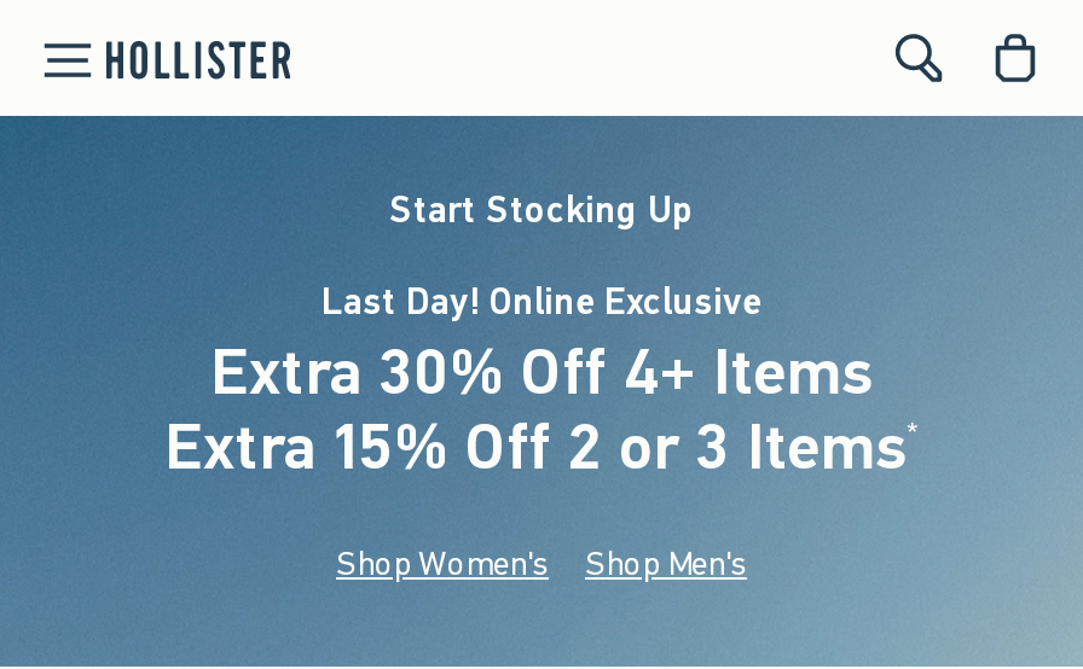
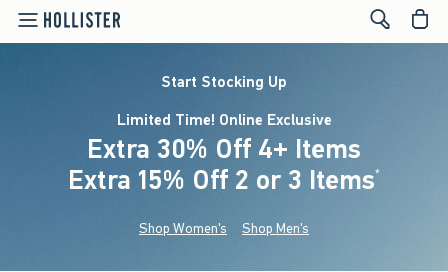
[322,278,761,326] Last Day! Online Exclusive -> [116,110,331,130] Limited Time! Online Exclusive

